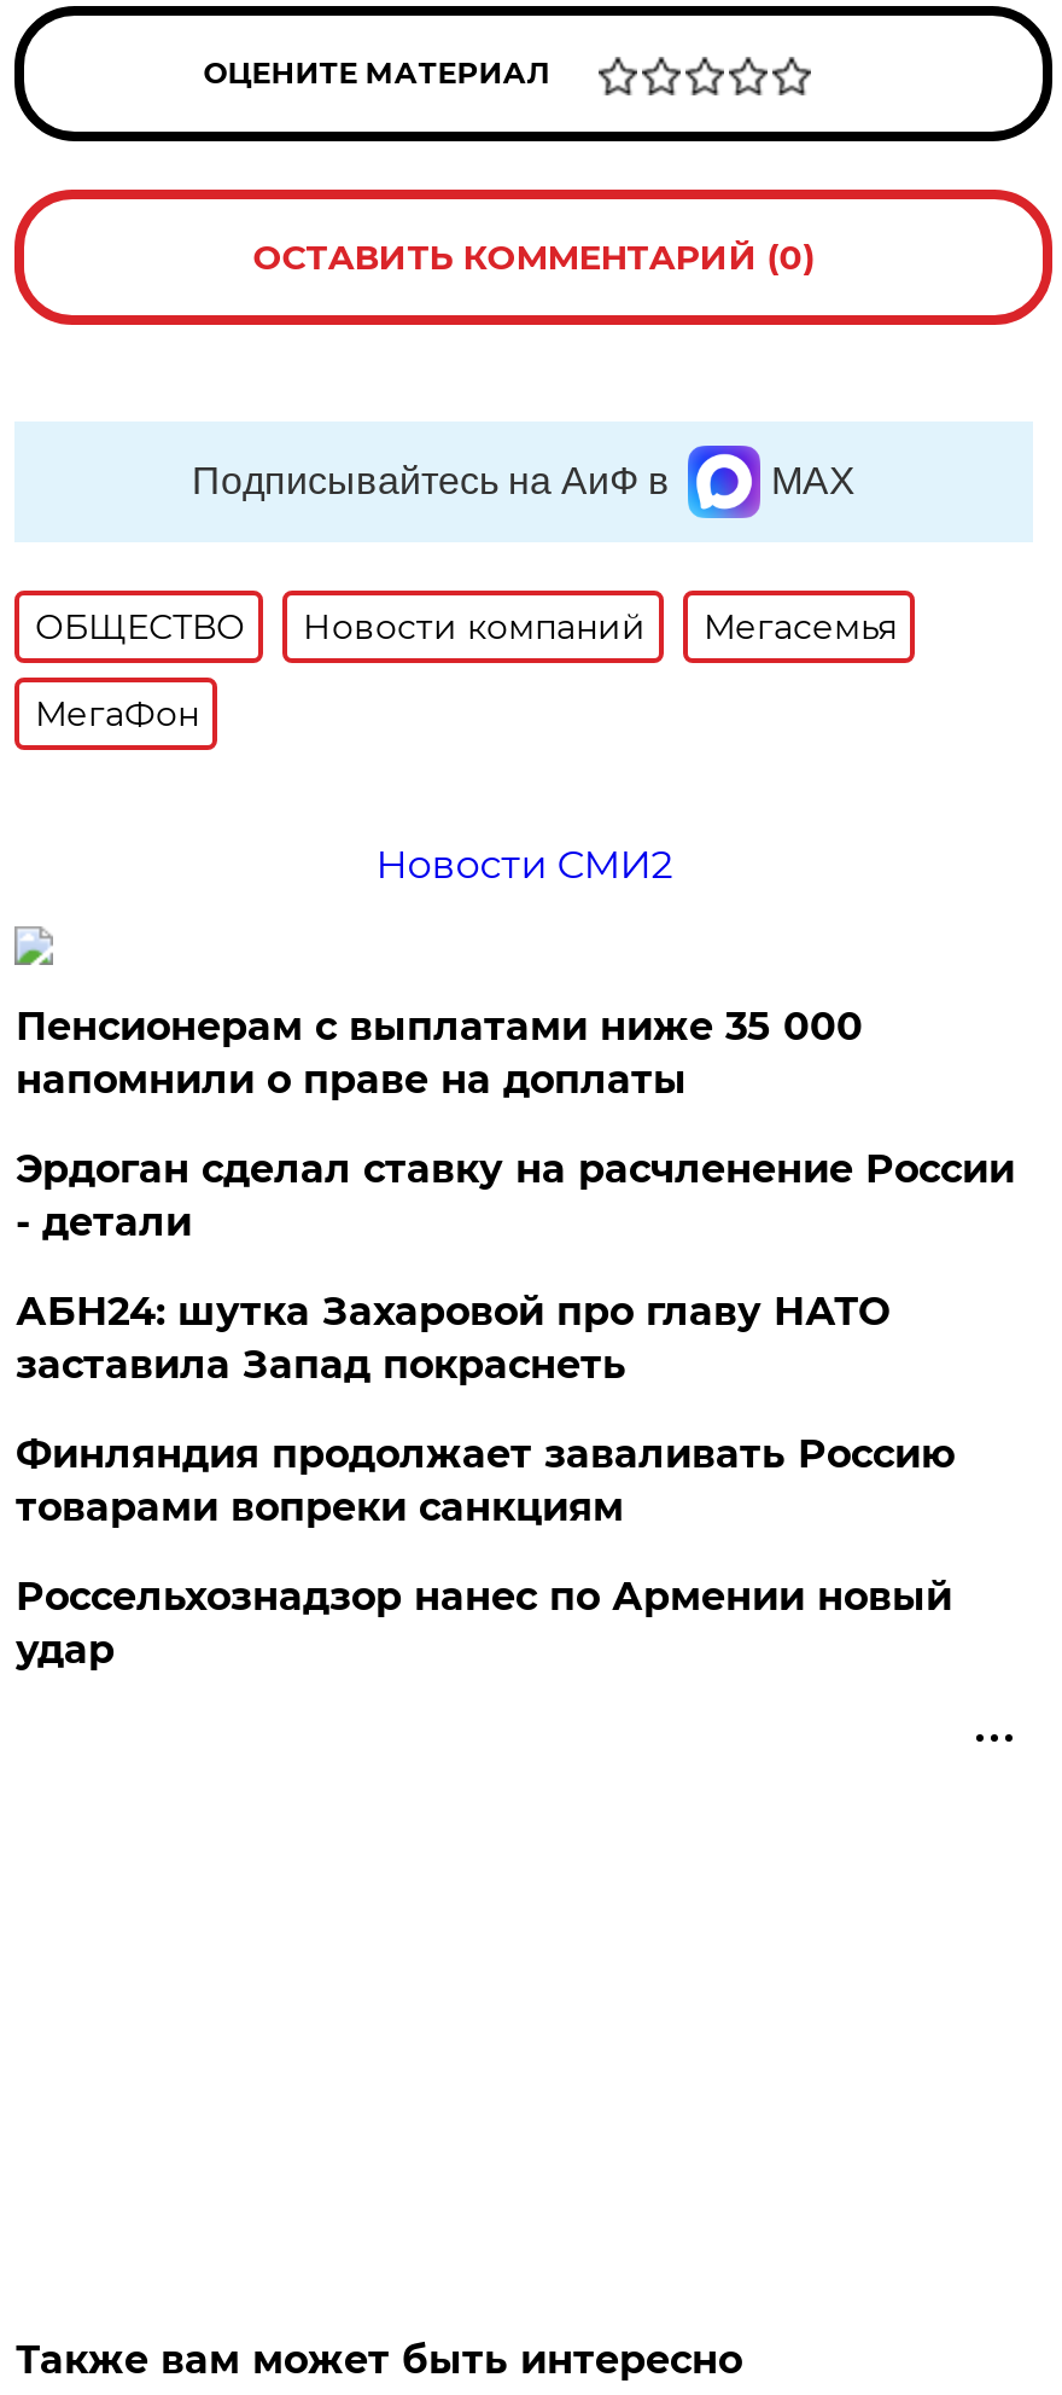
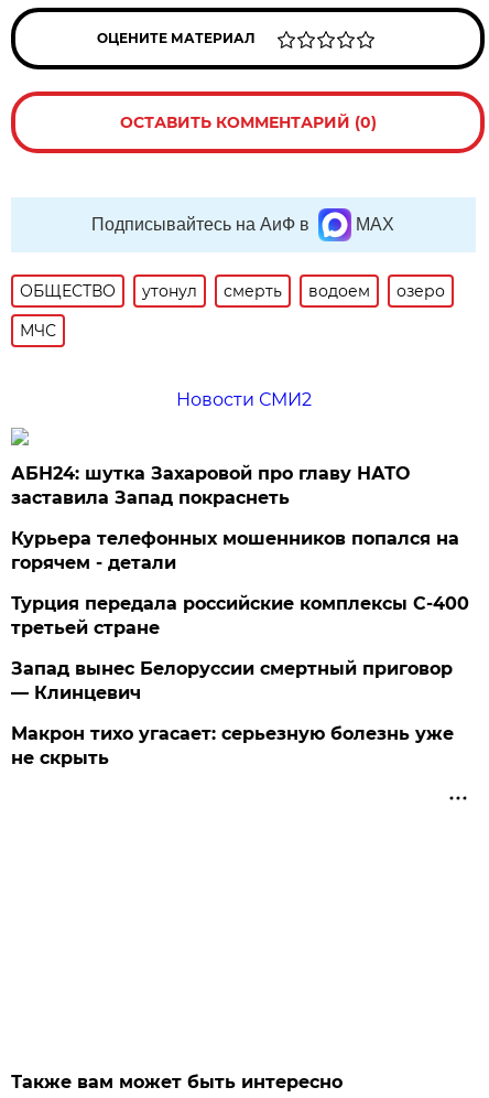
[303,605,896,649] Новости компаний | Мегасемья -> [143,281,445,301] утонул | смерть | водоем | озеро
[35,692,199,736] МегаФон -> [20,321,57,341] МЧС
[15,1004,1015,1245] Пенсионерам с выплатами ниже 35 000 | напомнили о праве на доплаты | Эрдоган сделал ставку на расчленение России | - детали -> none
moved [15,1289,889,1388] -> [11,463,410,508]: АБН24: шутка Захаровой про главу НАТО | заставила Запад покраснеть
[15,1431,954,1673] Финляндия продолжает заваливать Россию | товарами вопреки санкциям | Россельхознадзор нанес по Армении новый | удар -> [11,528,470,768] Курьера телефонных мошенников попался на | горячем - детали | Турция передала российские комплексы С-400 | третьей стране | Запад вынес Белоруссии смертный приговор | — Клинцевич | Макрон тихо угасает: серьезную болезнь уже | не скрыть

